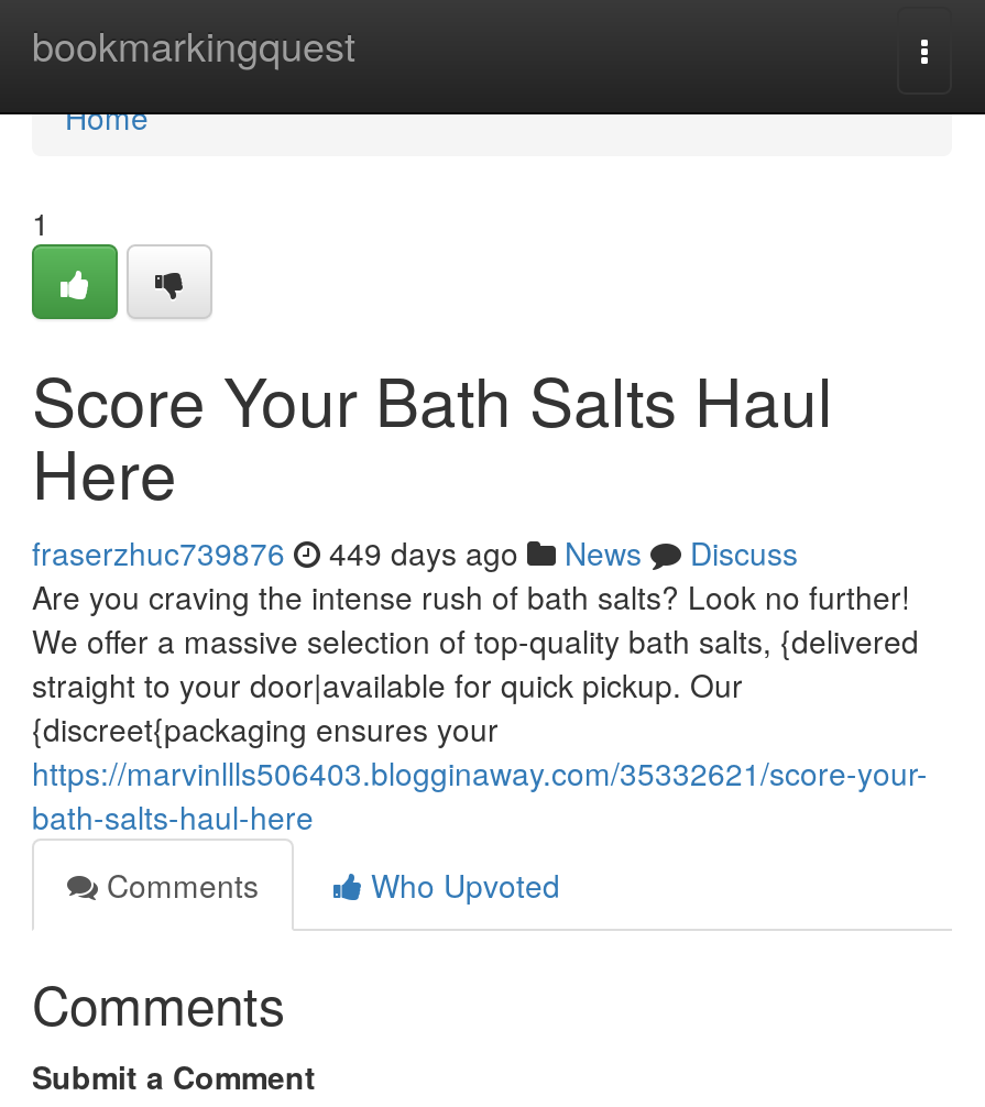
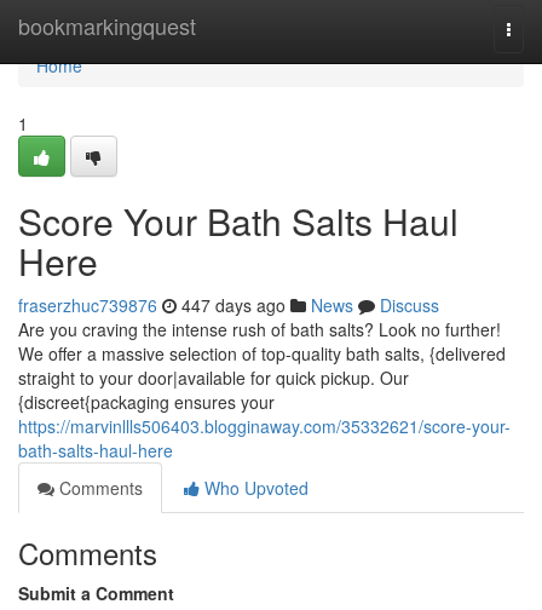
[32,530,798,574] fraserzhuc739876 449 days ago News Discuss -> [18,293,439,317] fraserzhuc739876 447 days ago News Discuss

